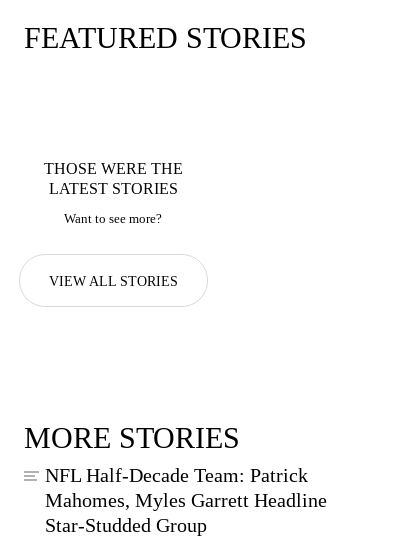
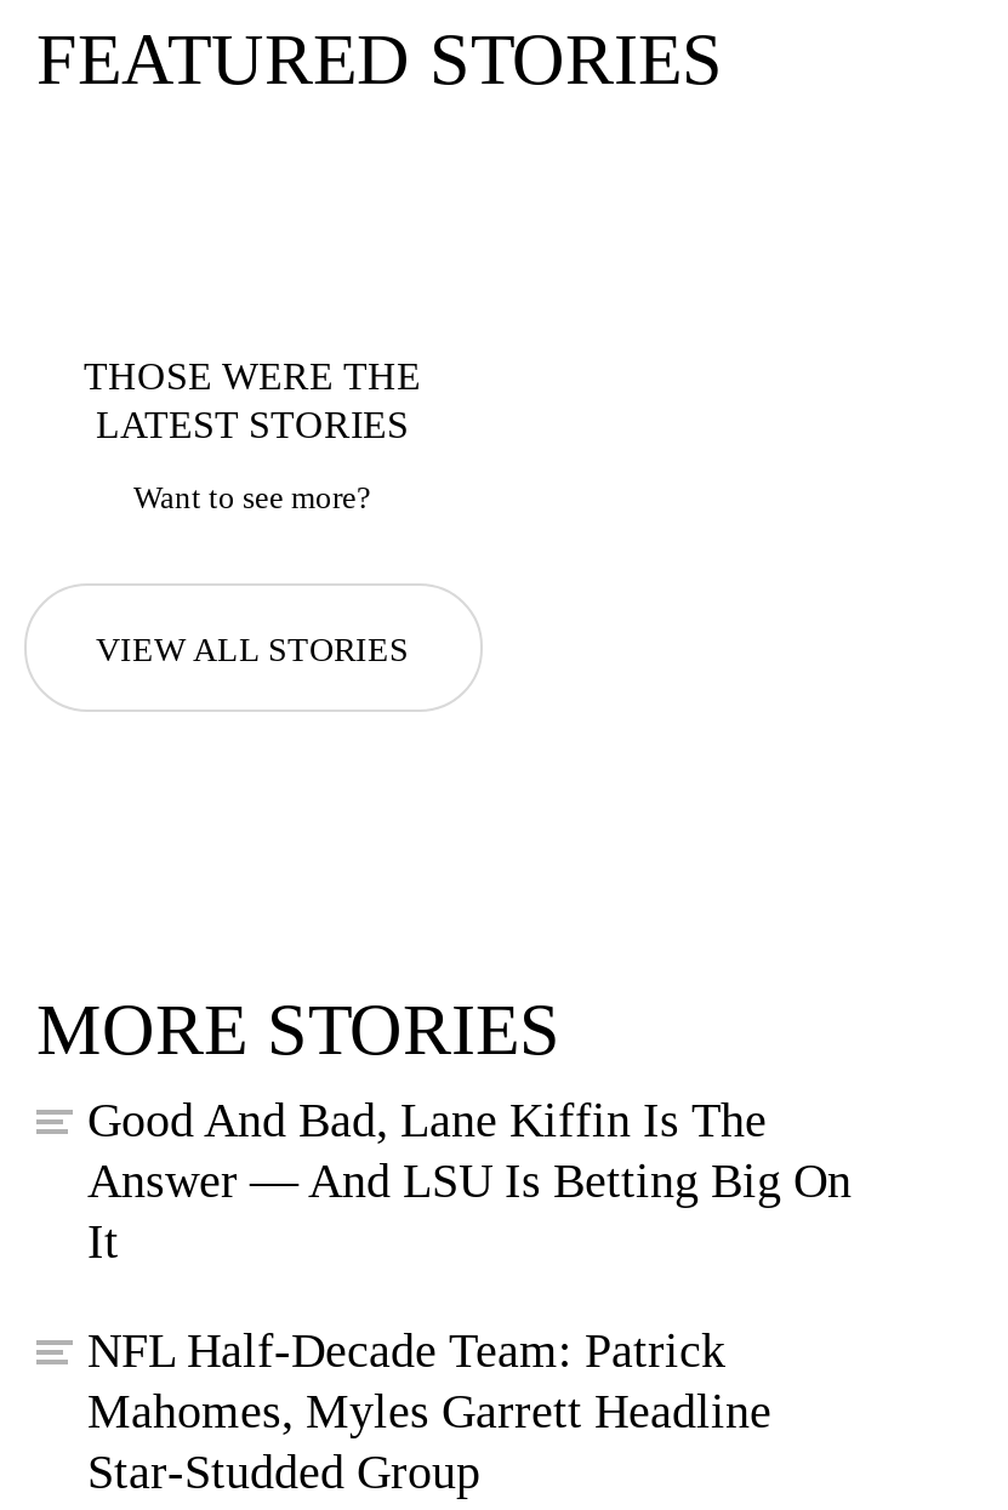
none -> [87,1093,852,1267] Good And Bad, Lane Kiffin Is The | Answer — And LSU Is Betting Big On | It

